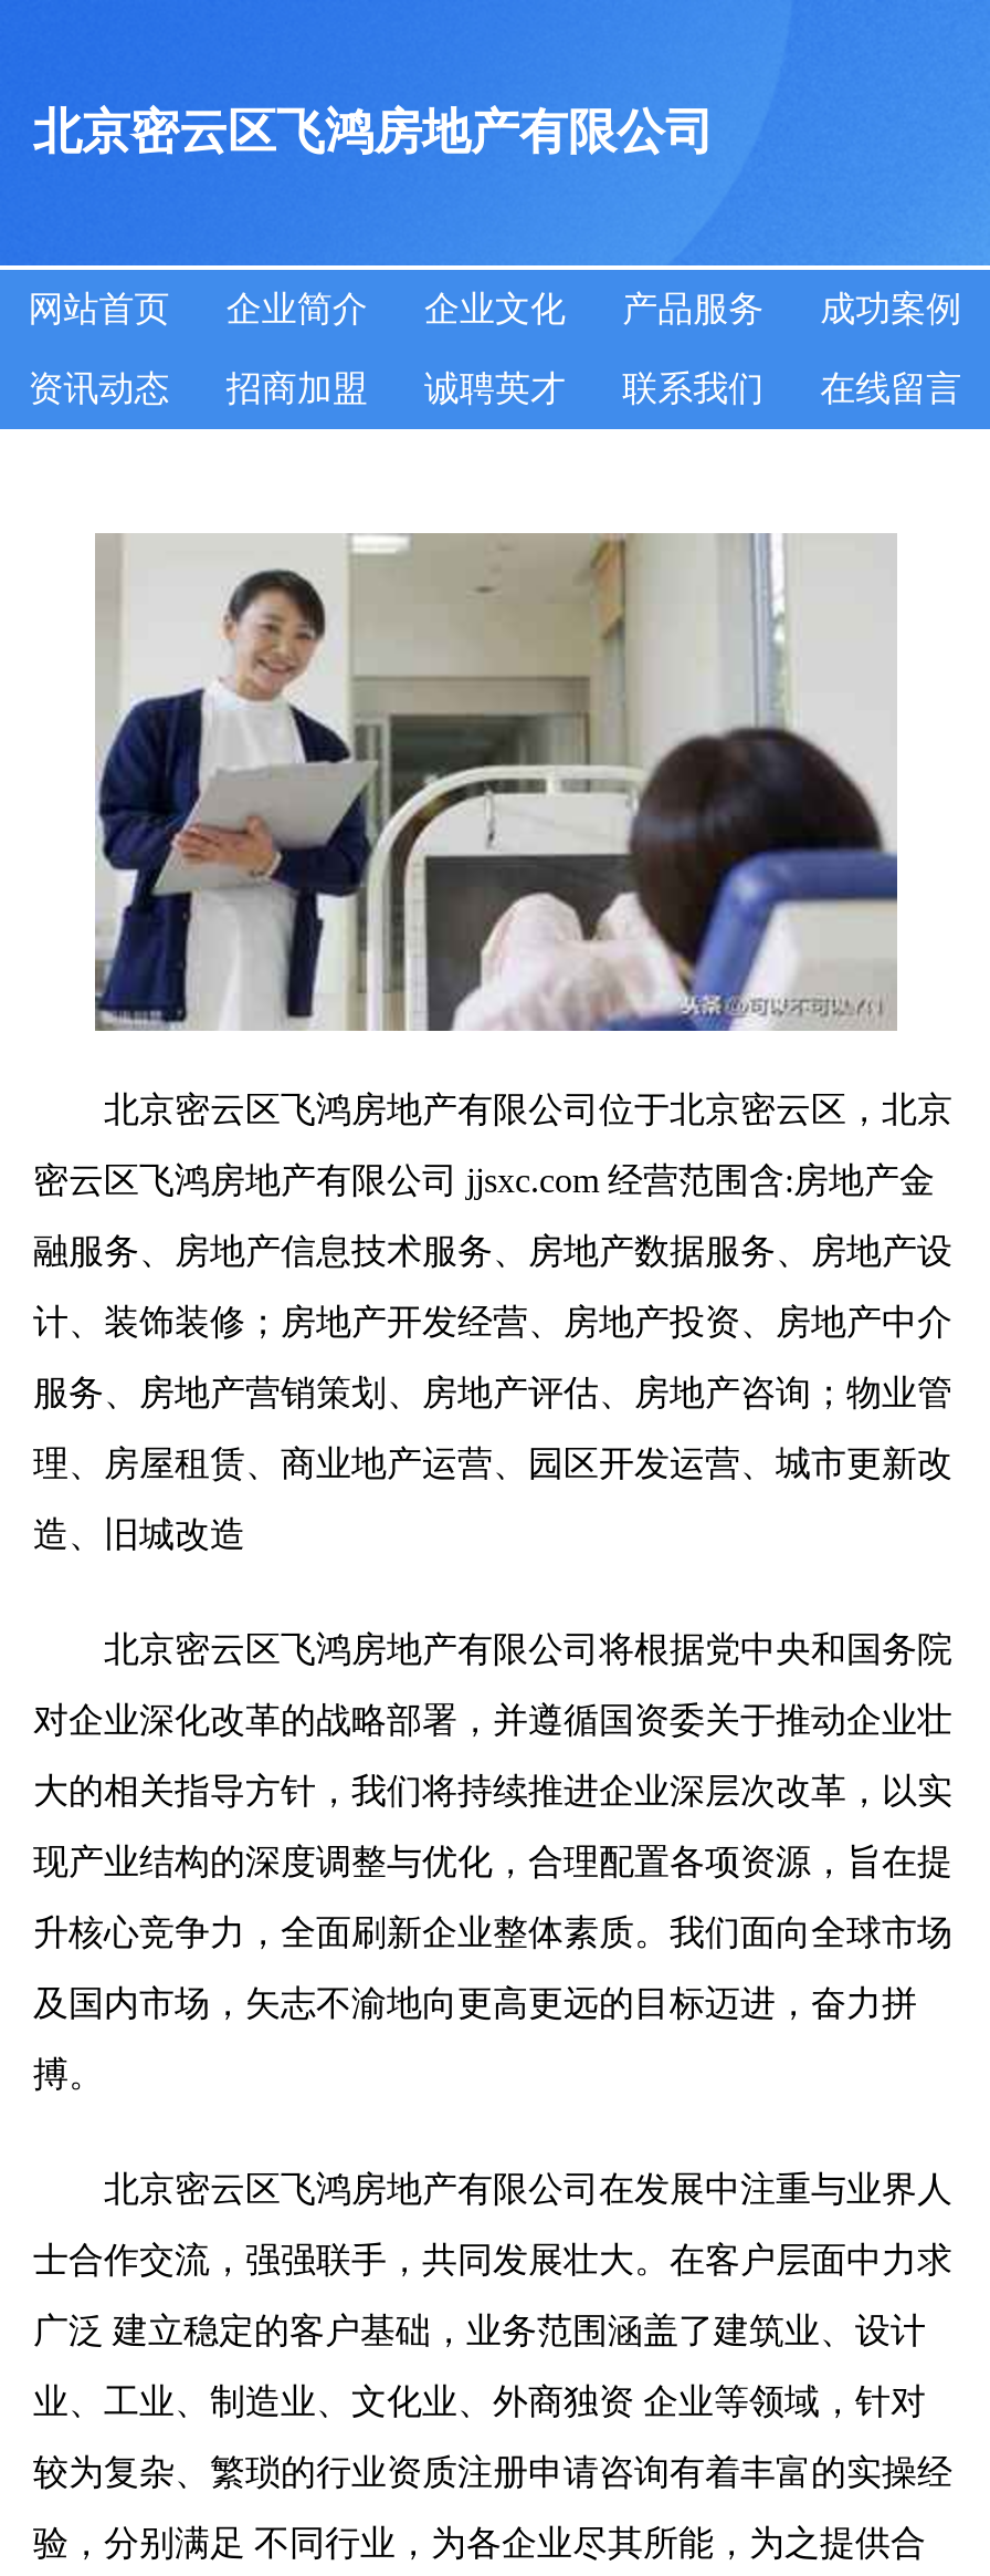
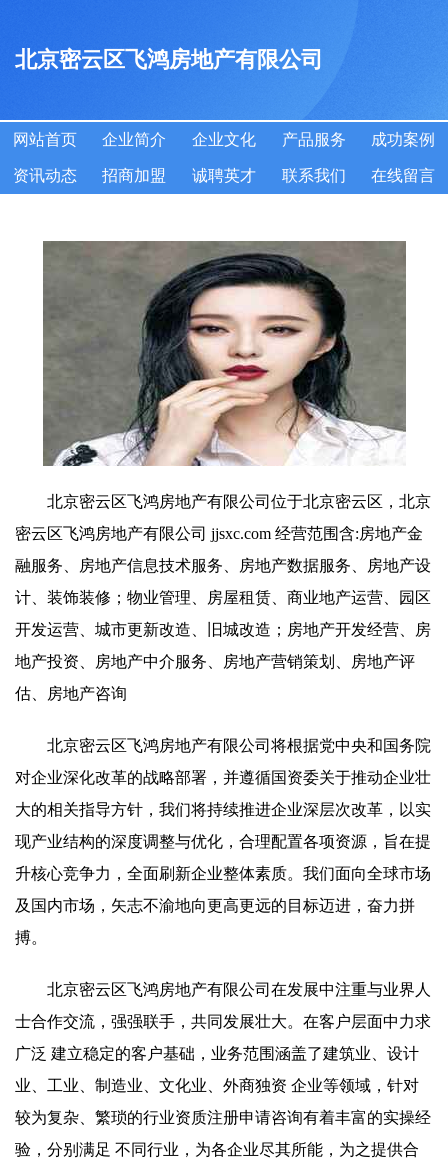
[95,533,897,1033] [image] -> [43,240,406,466] [image]
[33,1303,952,1341] 计、装饰装修；房地产开发经营、房地产投资、房地产中介 -> [15,589,431,606] 计、装饰装修；物业管理、房屋租赁、商业地产运营、园区
[33,1374,952,1411] 服务、房地产营销策划、房地产评估、房地产咨询；物业管 -> [15,621,431,638] 开发运营、城市更新改造、旧城改造；房地产开发经营、房
[33,1445,952,1482] 理、房屋租赁、商业地产运营、园区开发运营、城市更新改 -> [15,653,415,670] 地产投资、房地产中介服务、房地产营销策划、房地产评
[33,1515,245,1553] 造、旧城改造 -> [15,685,127,702] 估、房地产咨询

